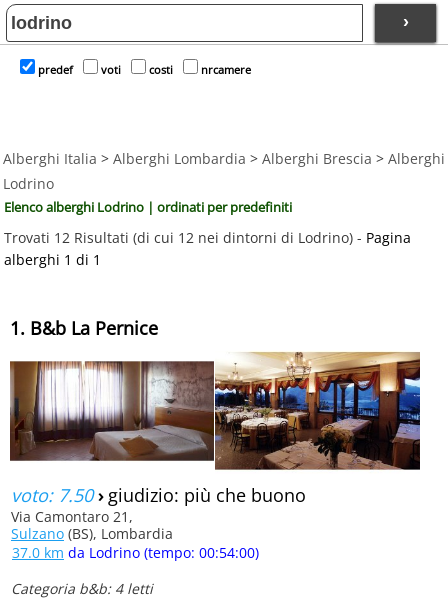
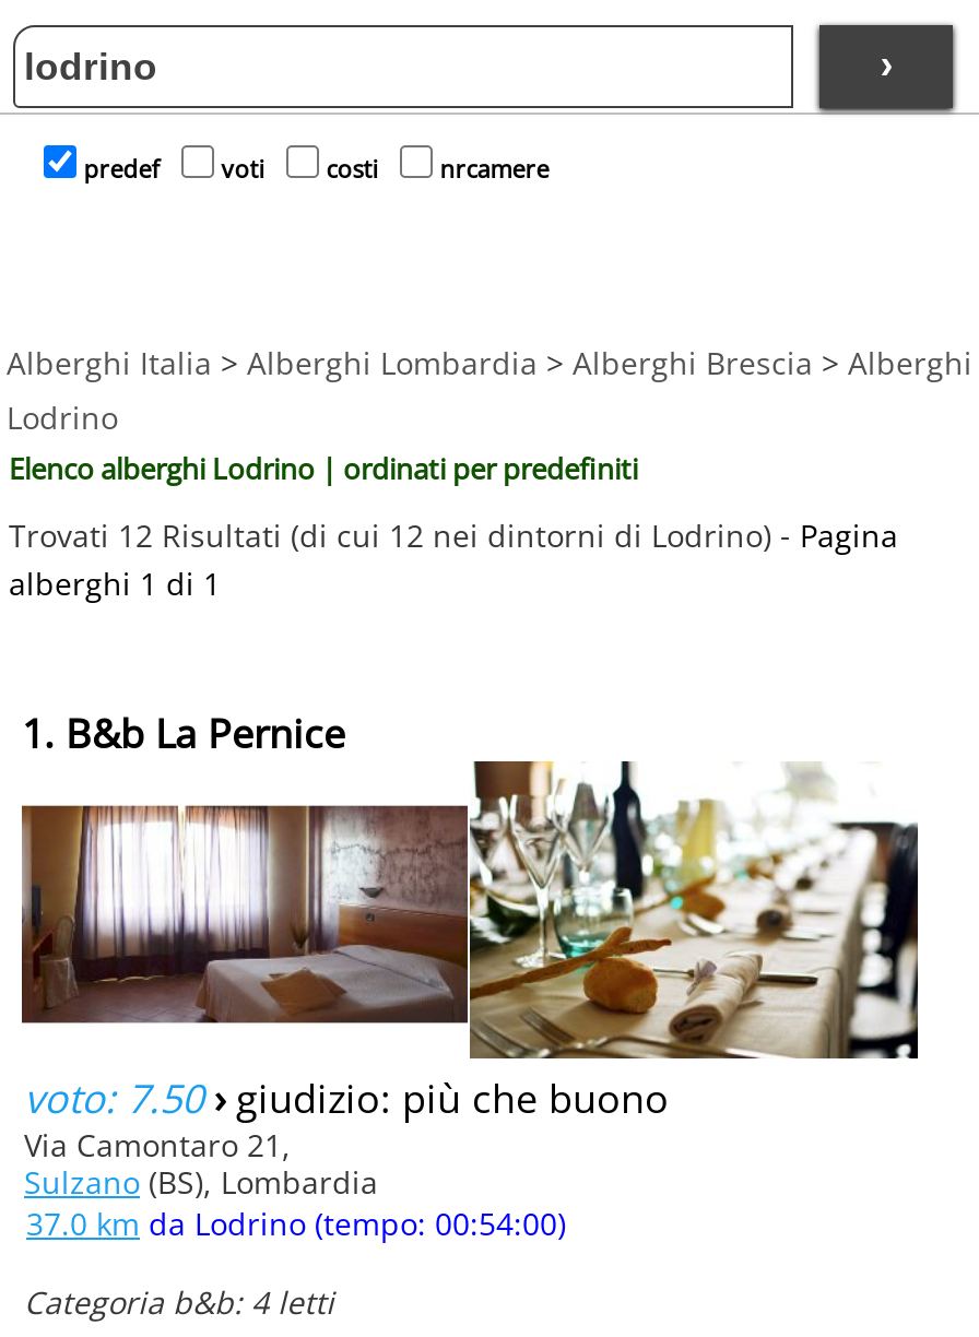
[214,341,421,477] [image] -> [468,759,920,1061] [image]

